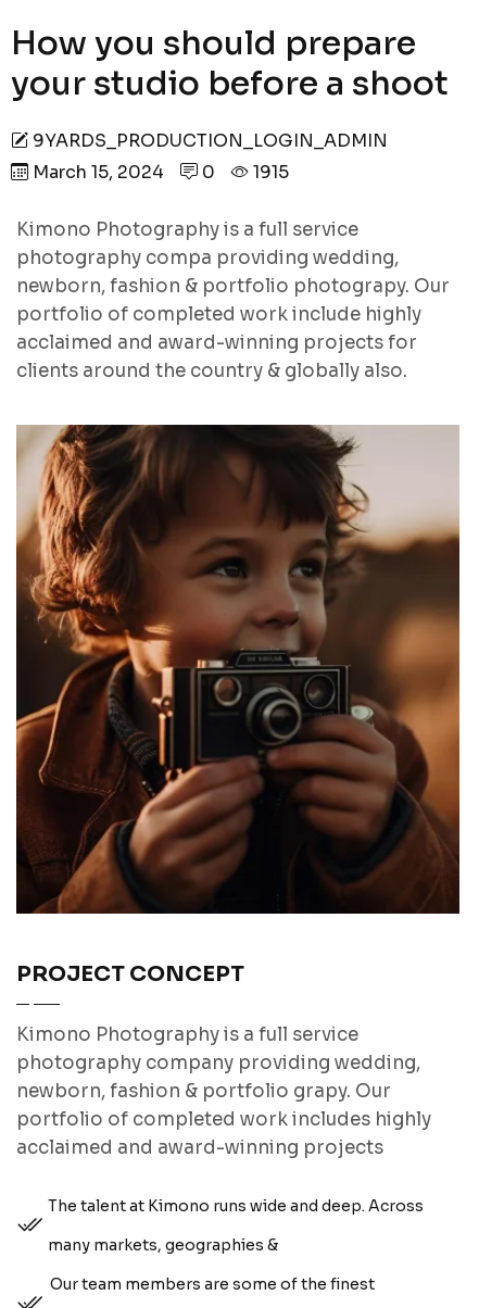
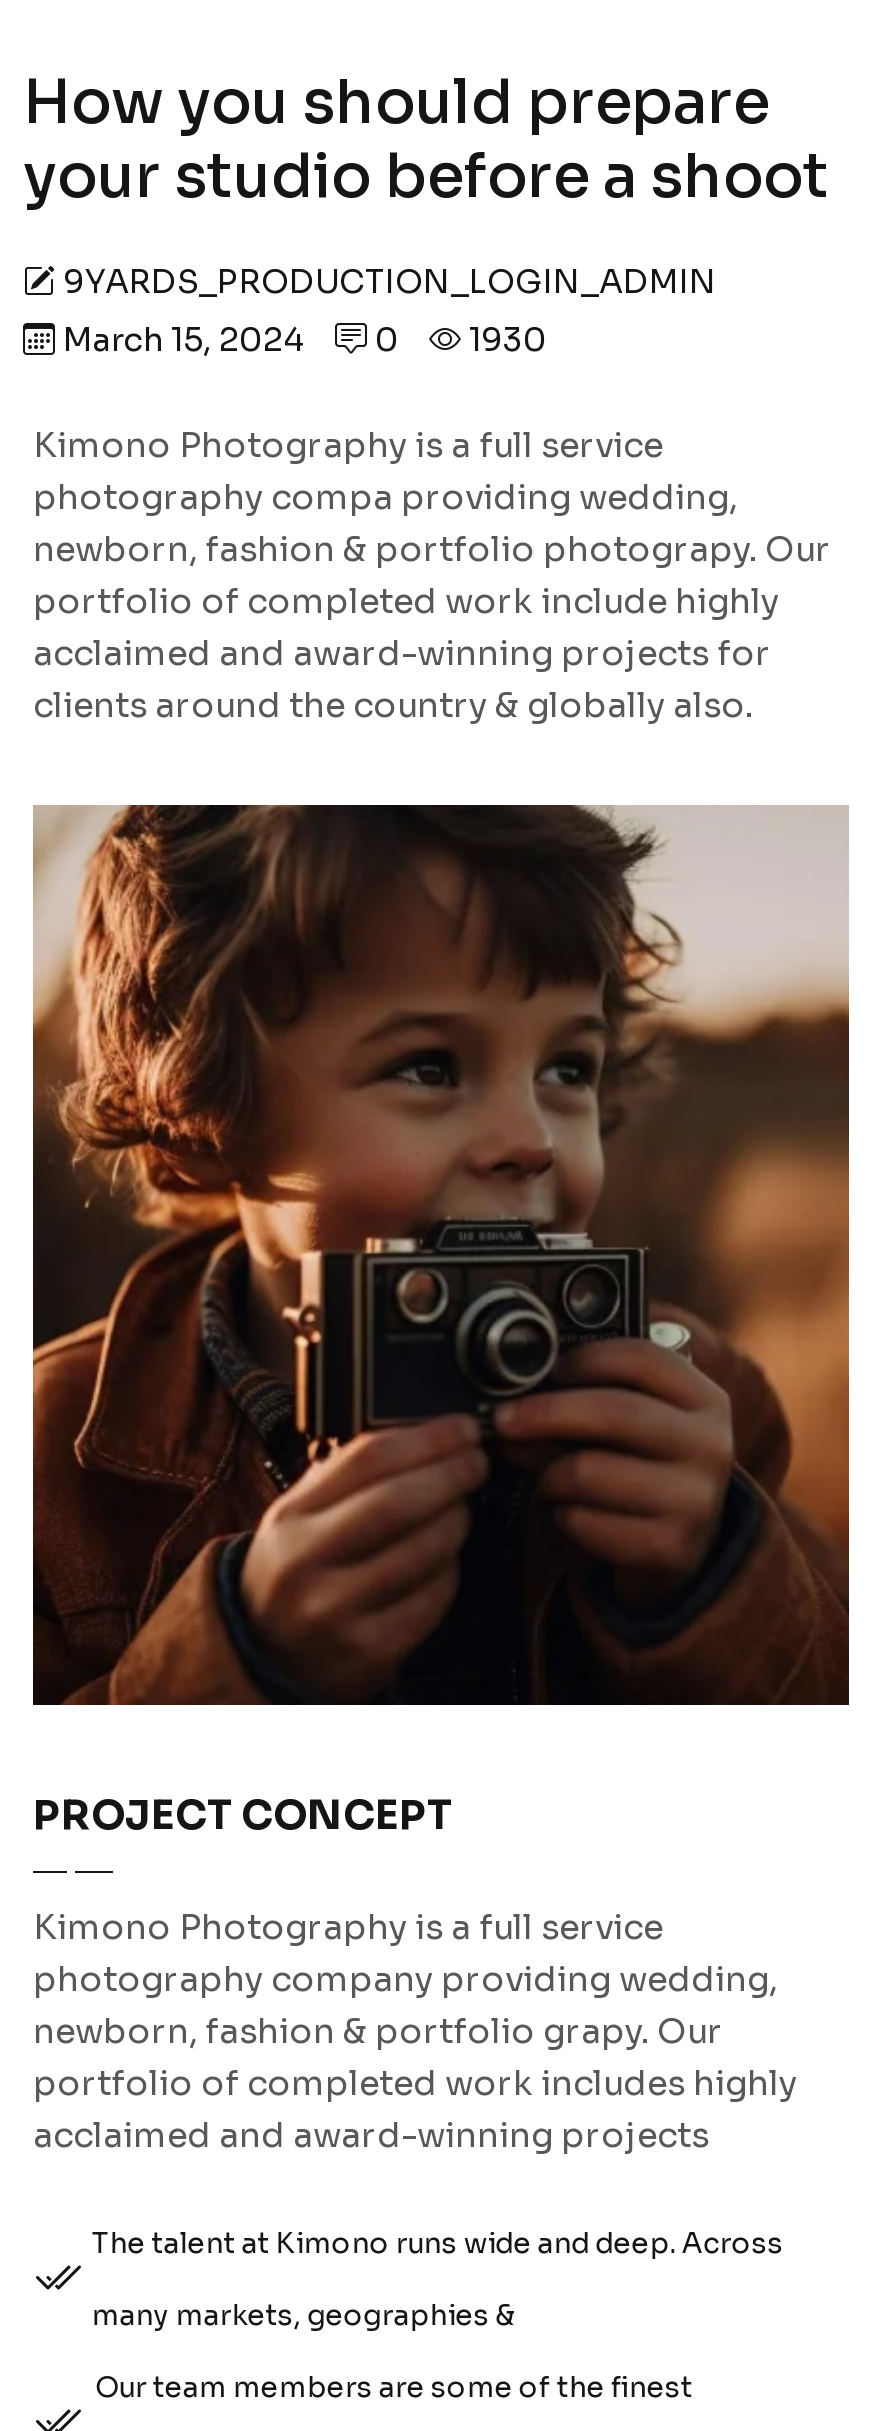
[249,161,289,184] 1915 -> [461,319,547,361] 1930

